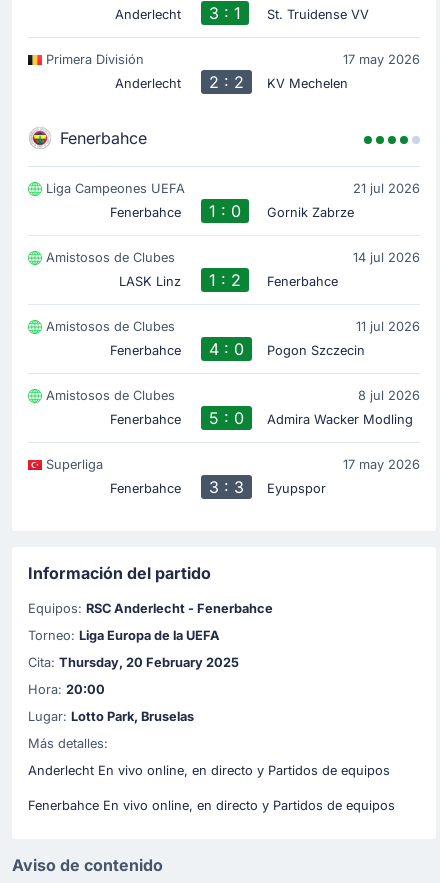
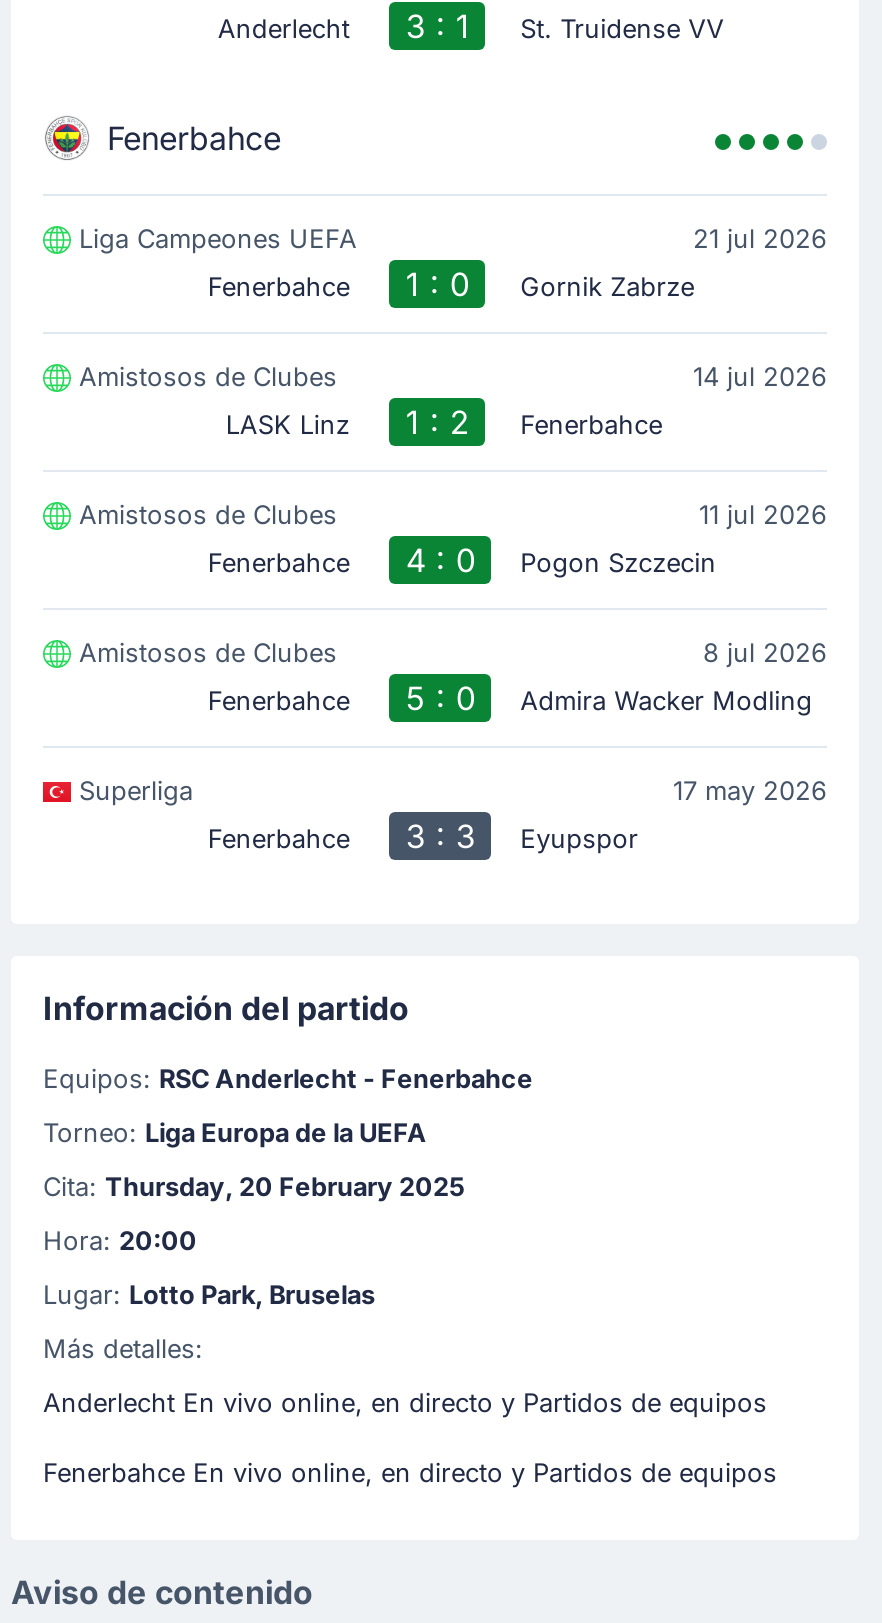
[46,52,420,92] Primera División | 17 may 2026 | Anderlecht | 2 : 2 | KV Mechelen -> none

